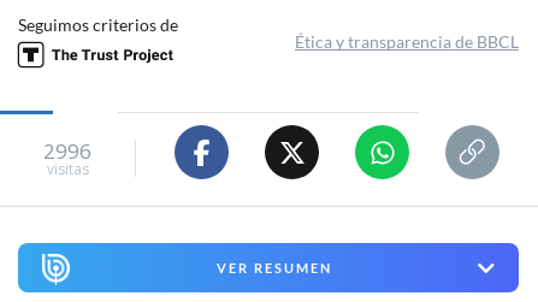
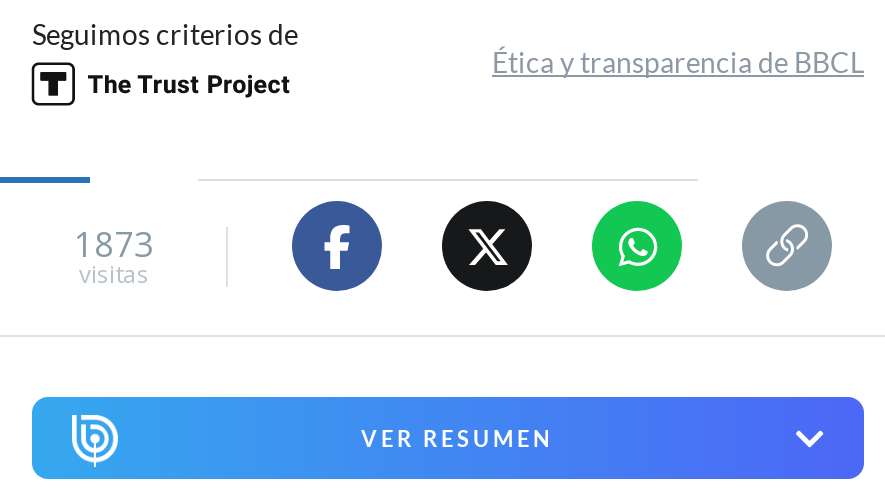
[43,137,91,165] 2996 -> [74,221,154,267] 1873

